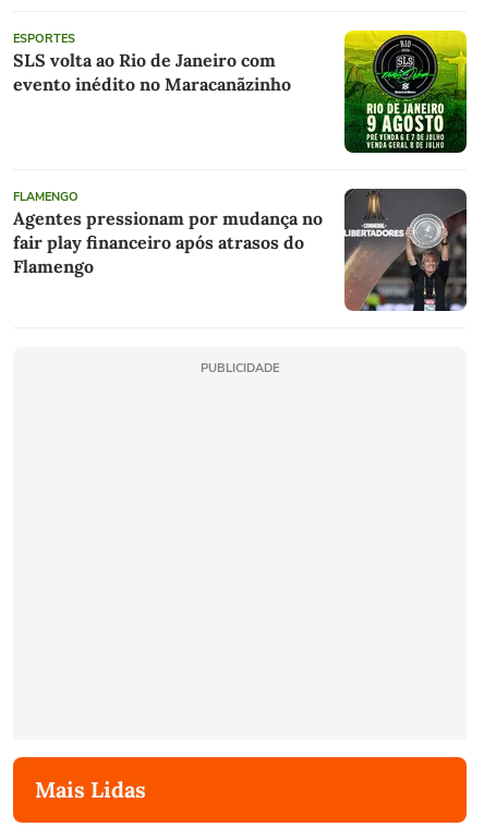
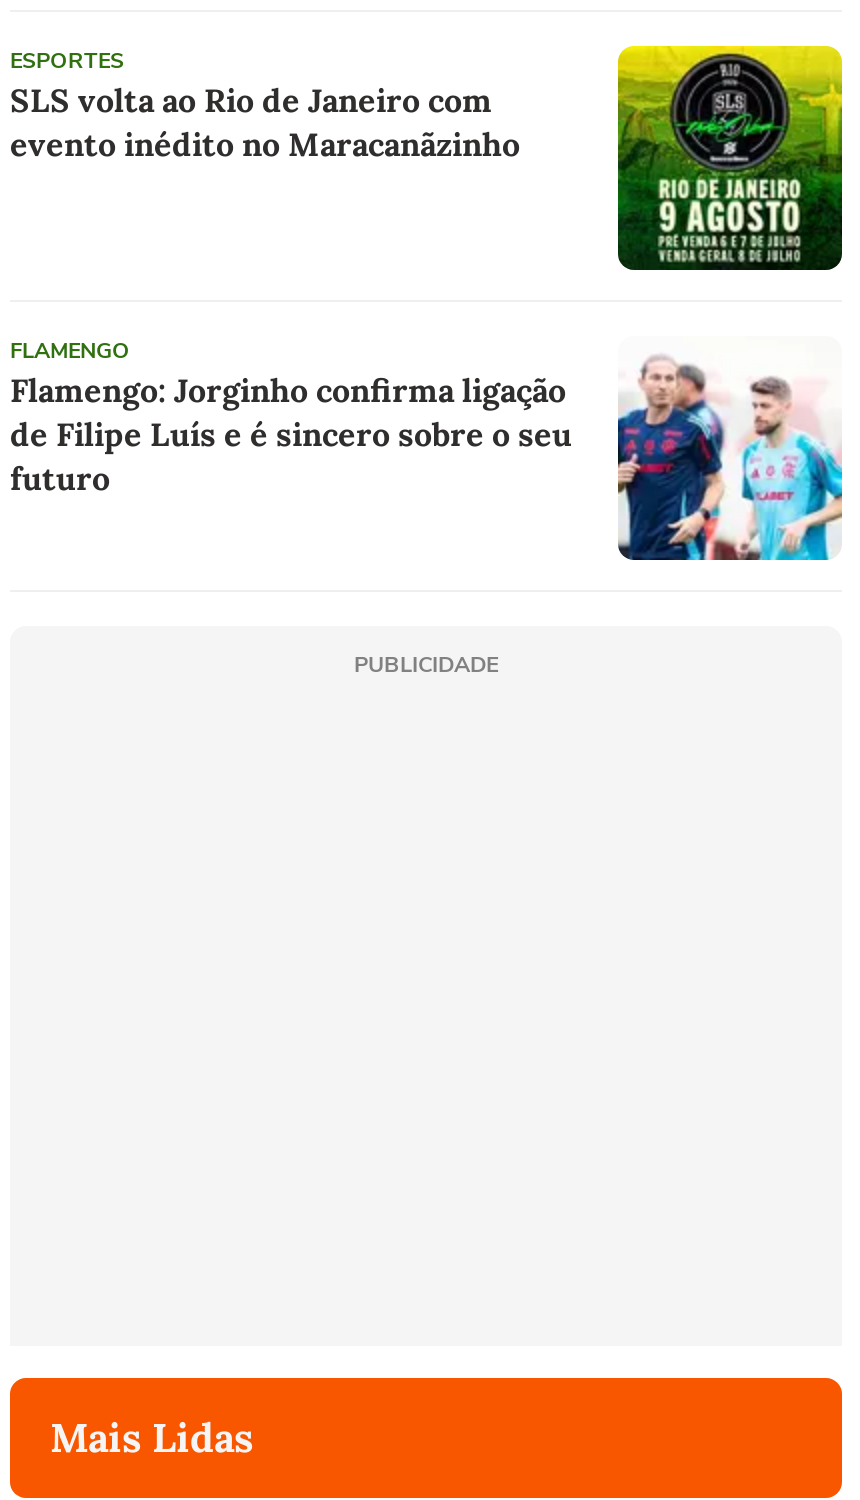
[13,188,468,312] [image] | Agentes pressionam por mudança no | fair play financeiro após atrasos do | Flamengo -> [10,336,844,562] [image] | Flamengo: Jorginho confirma ligação | de Filipe Luís e é sincero sobre o seu | futuro

